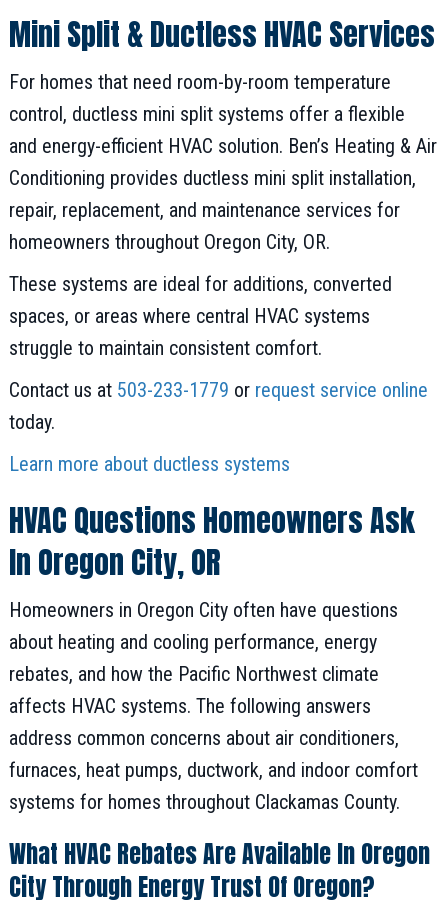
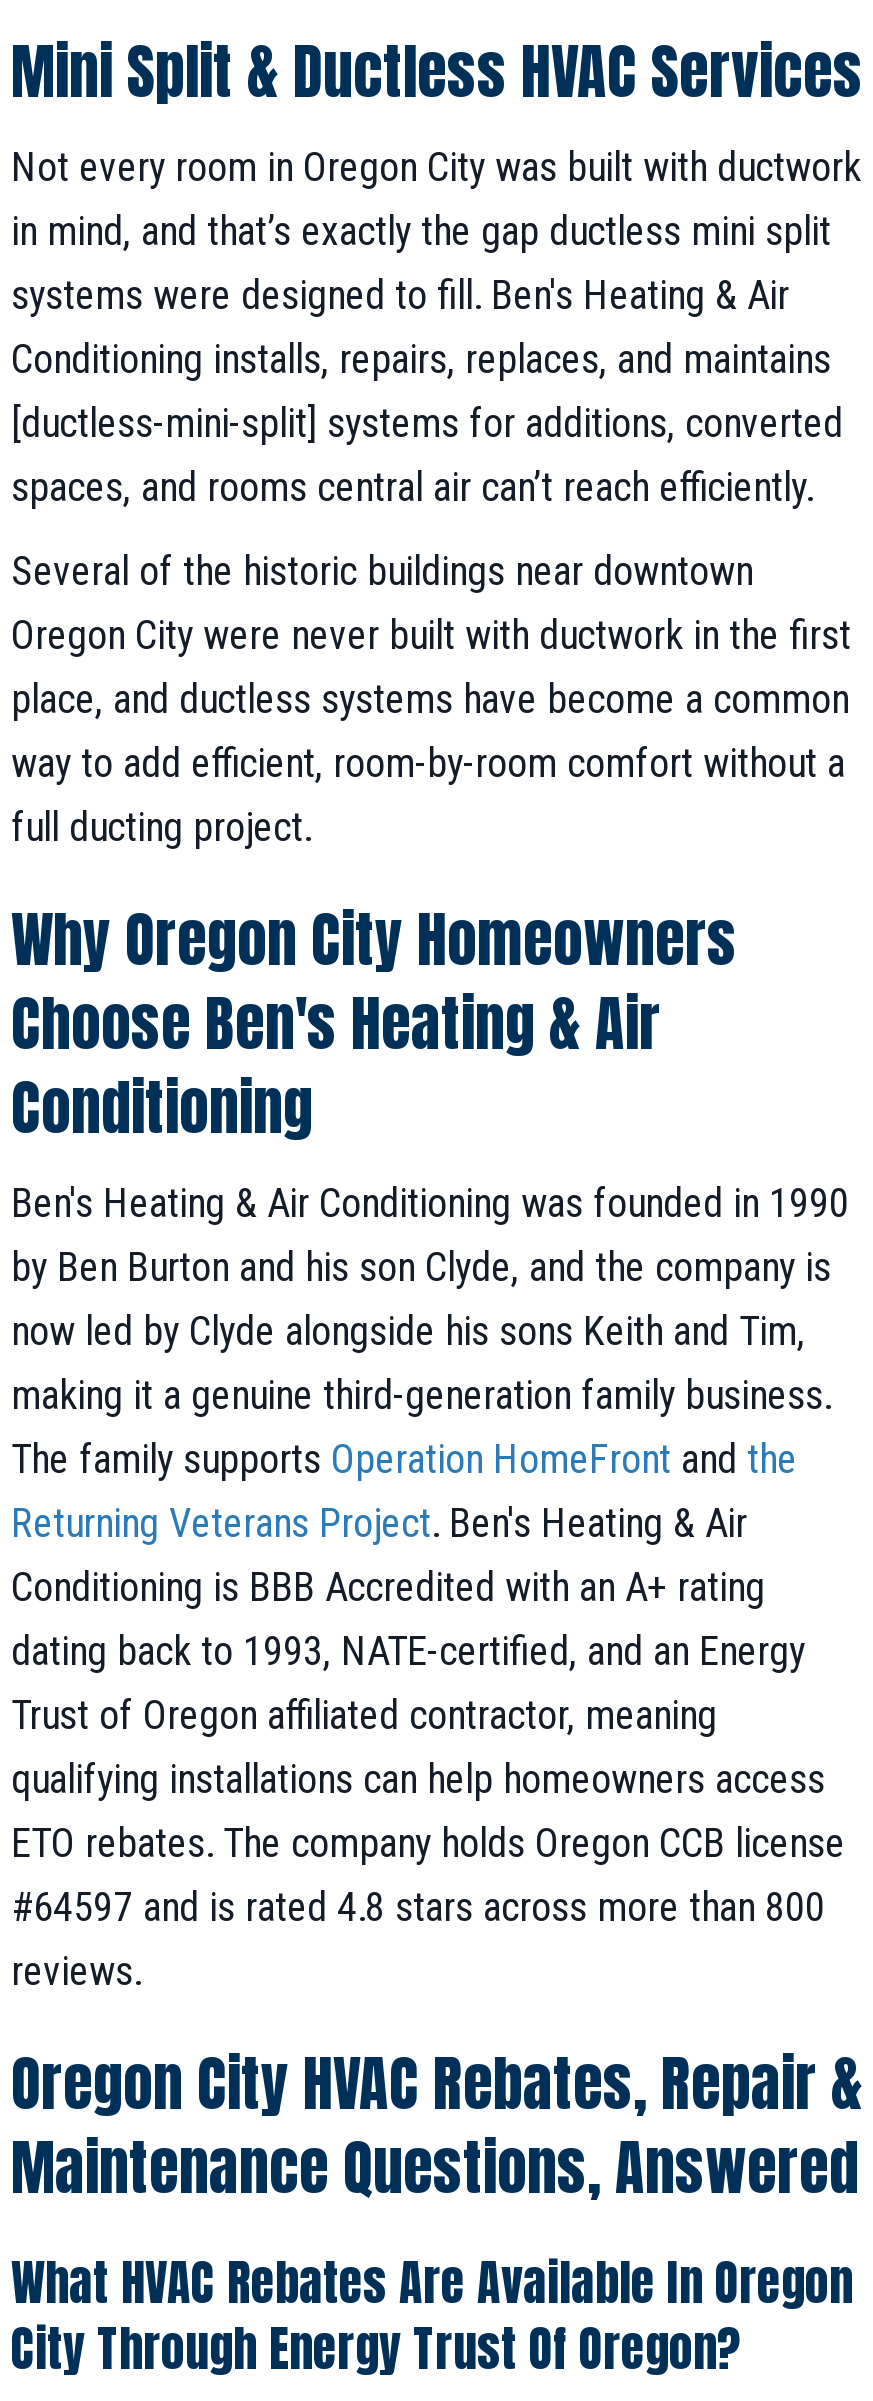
[9,69,437,813] For homes that need room-by-room temperature | control, ductless mini split systems offer a flexible | and energy-efficient HVAC solution. Ben’s Heating & Air | Conditioning provides ductless mini split installation, | repair, replacement, and maintenance services for | homeowners throughout Oregon City, OR. | These systems are ideal for additions, converted | spaces, or areas where central HVAC systems | struggle to maintain consistent comfort. | Contact us at 503-233-1779 or request service online | today. | Learn more about ductless systems | HVAC Questions Homeowners Ask | In Oregon City, OR | Homeowners in Oregon City often have questions | about heating and cooling performance, energy | rebates, and how the Pacific Northwest climate | affects HVAC systems. The following answers | address common concerns about air conditioners, | furnaces, heat pumps, ductwork, and indoor comfort | systems for homes throughout Clackamas County. -> [11,142,863,2212] Not every room in Oregon City was built with ductwork | in mind, and that’s exactly the gap ductless mini split | systems were designed to fill. Ben's Heating & Air | Conditioning installs, repairs, replaces, and maintains | [ductless-mini-split] systems for additions, converted | spaces, and rooms central air can’t reach efficiently. | Several of the historic buildings near downtown | Oregon City were never built with ductwork in the first | place, and ductless systems have become a common | way to add efficient, room-by-room comfort without a | full ducting project. | Why Oregon City Homeowners | Choose Ben's Heating & Air | Conditioning | Ben's Heating & Air Conditioning was founded in 1990 | by Ben Burton and his son Clyde, and the company is | now led by Clyde alongside his sons Keith and Tim, | making it a genuine third-generation family business. | The family supports Operation HomeFront and the | Returning Veterans Project. Ben's Heating & Air | Conditioning is BBB Accredited with an A+ rating | dating back to 1993, NATE-certified, and an Energy | Trust of Oregon affiliated contractor, meaning | qualifying installations can help homeowners access | ETO rebates. The company holds Oregon CCB license | #64597 and is rated 4.8 stars across more than 800 | reviews. | Oregon City HVAC Rebates, Repair & | Maintenance Questions, Answered

